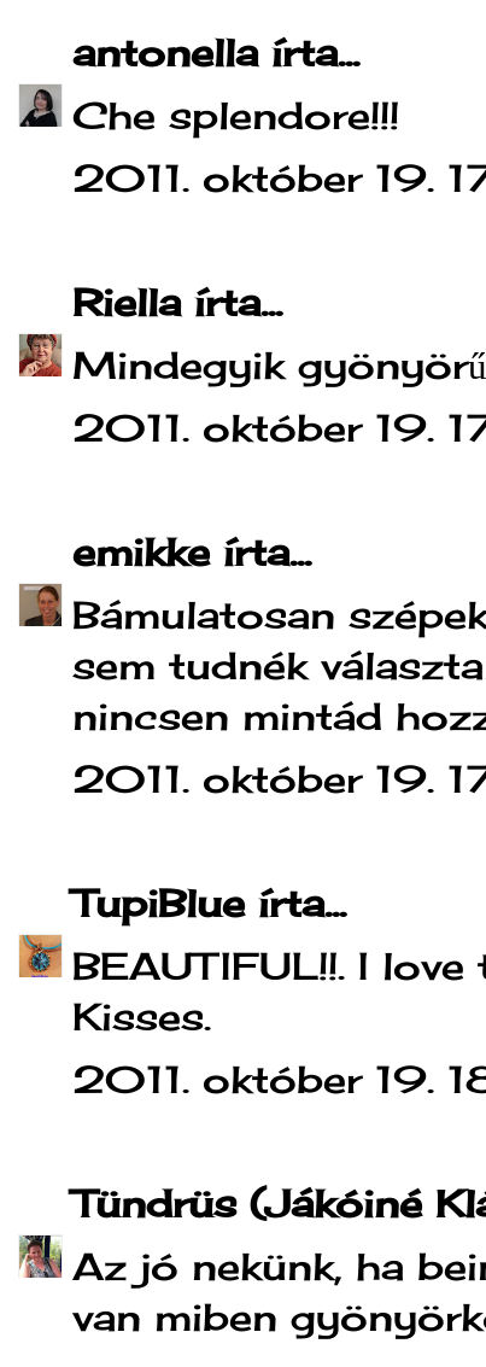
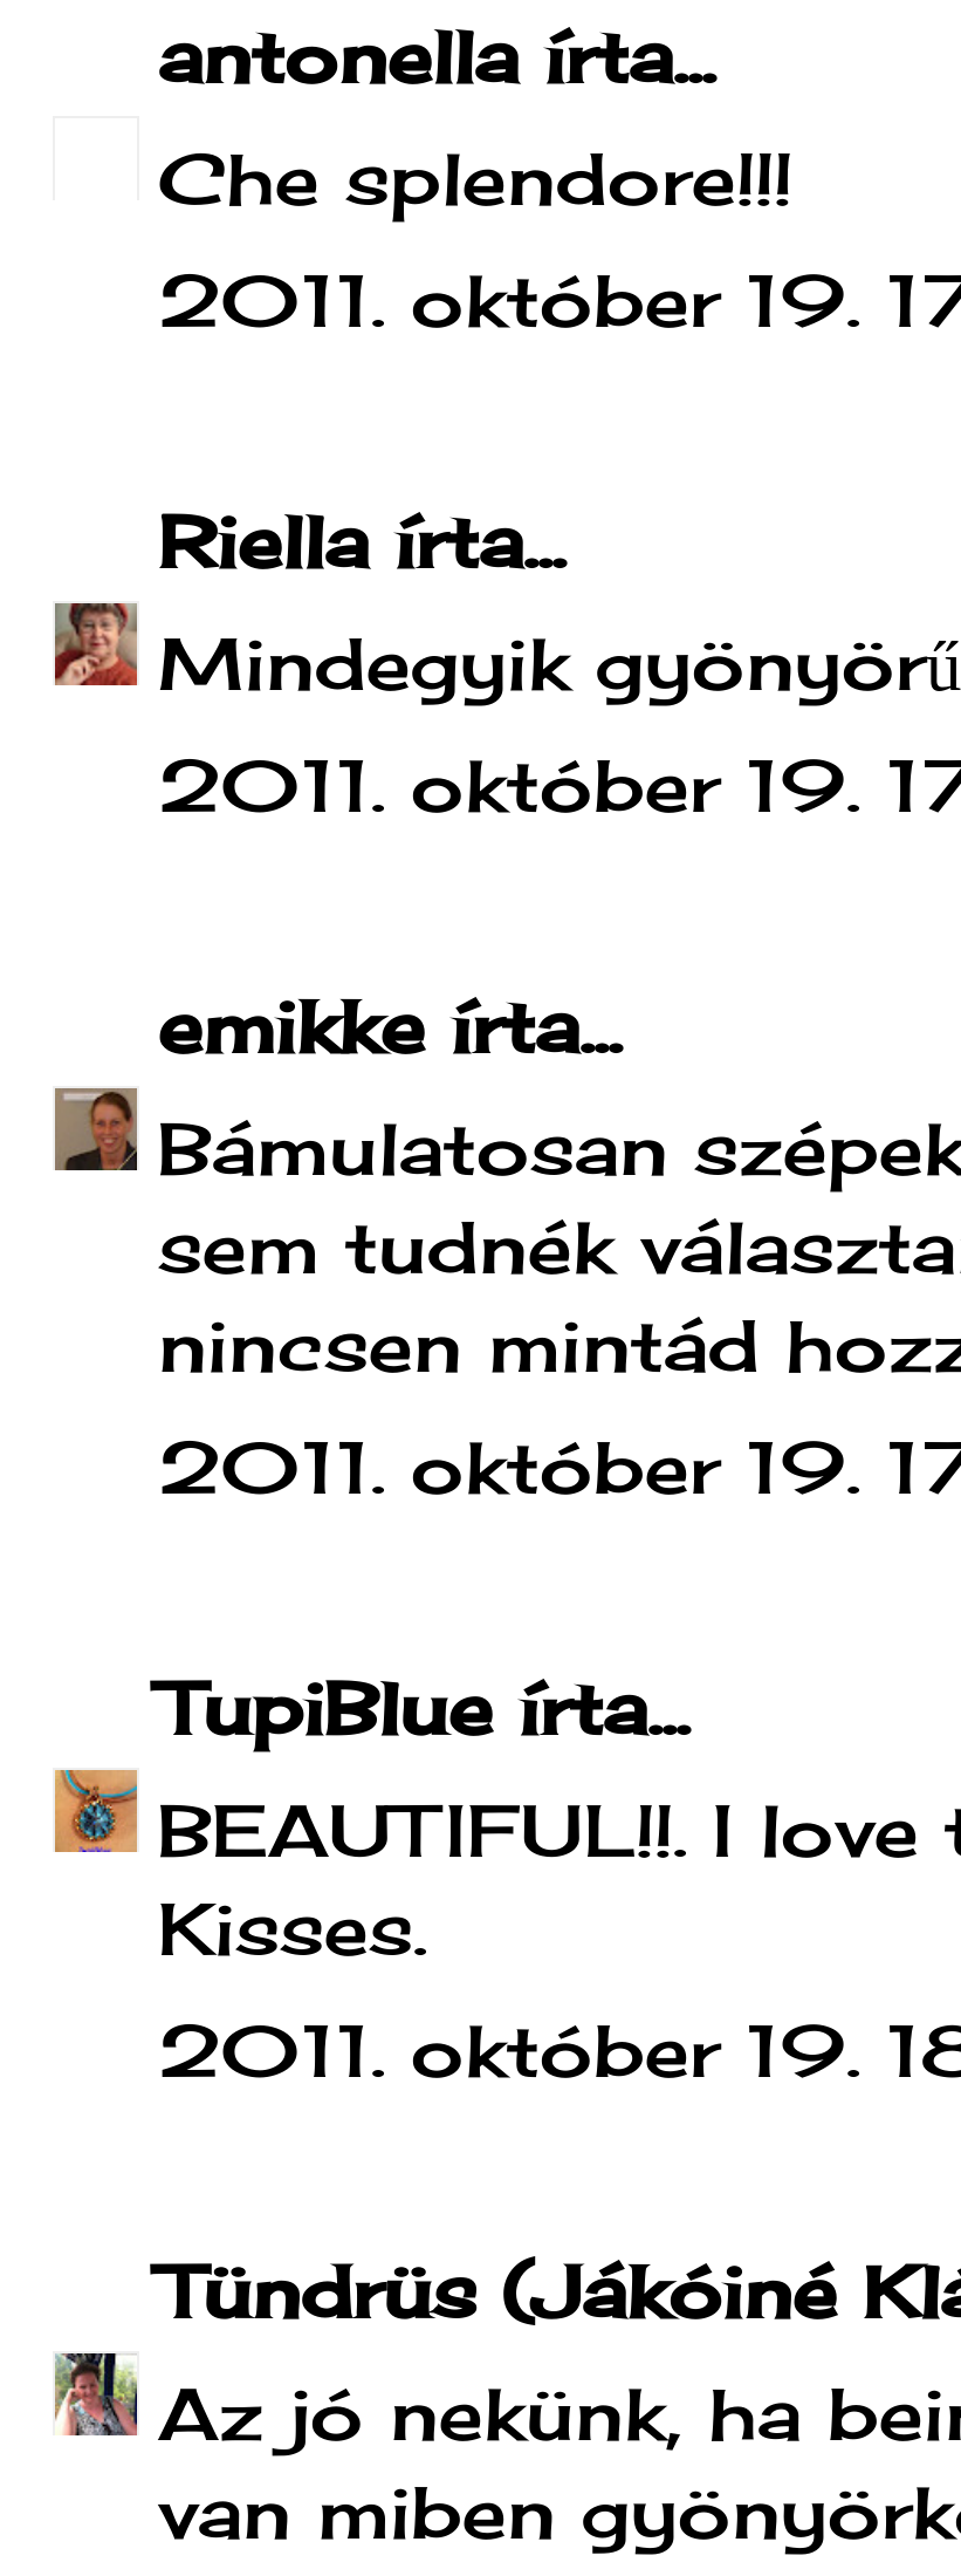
[18,84,62,128] [image] -> none

